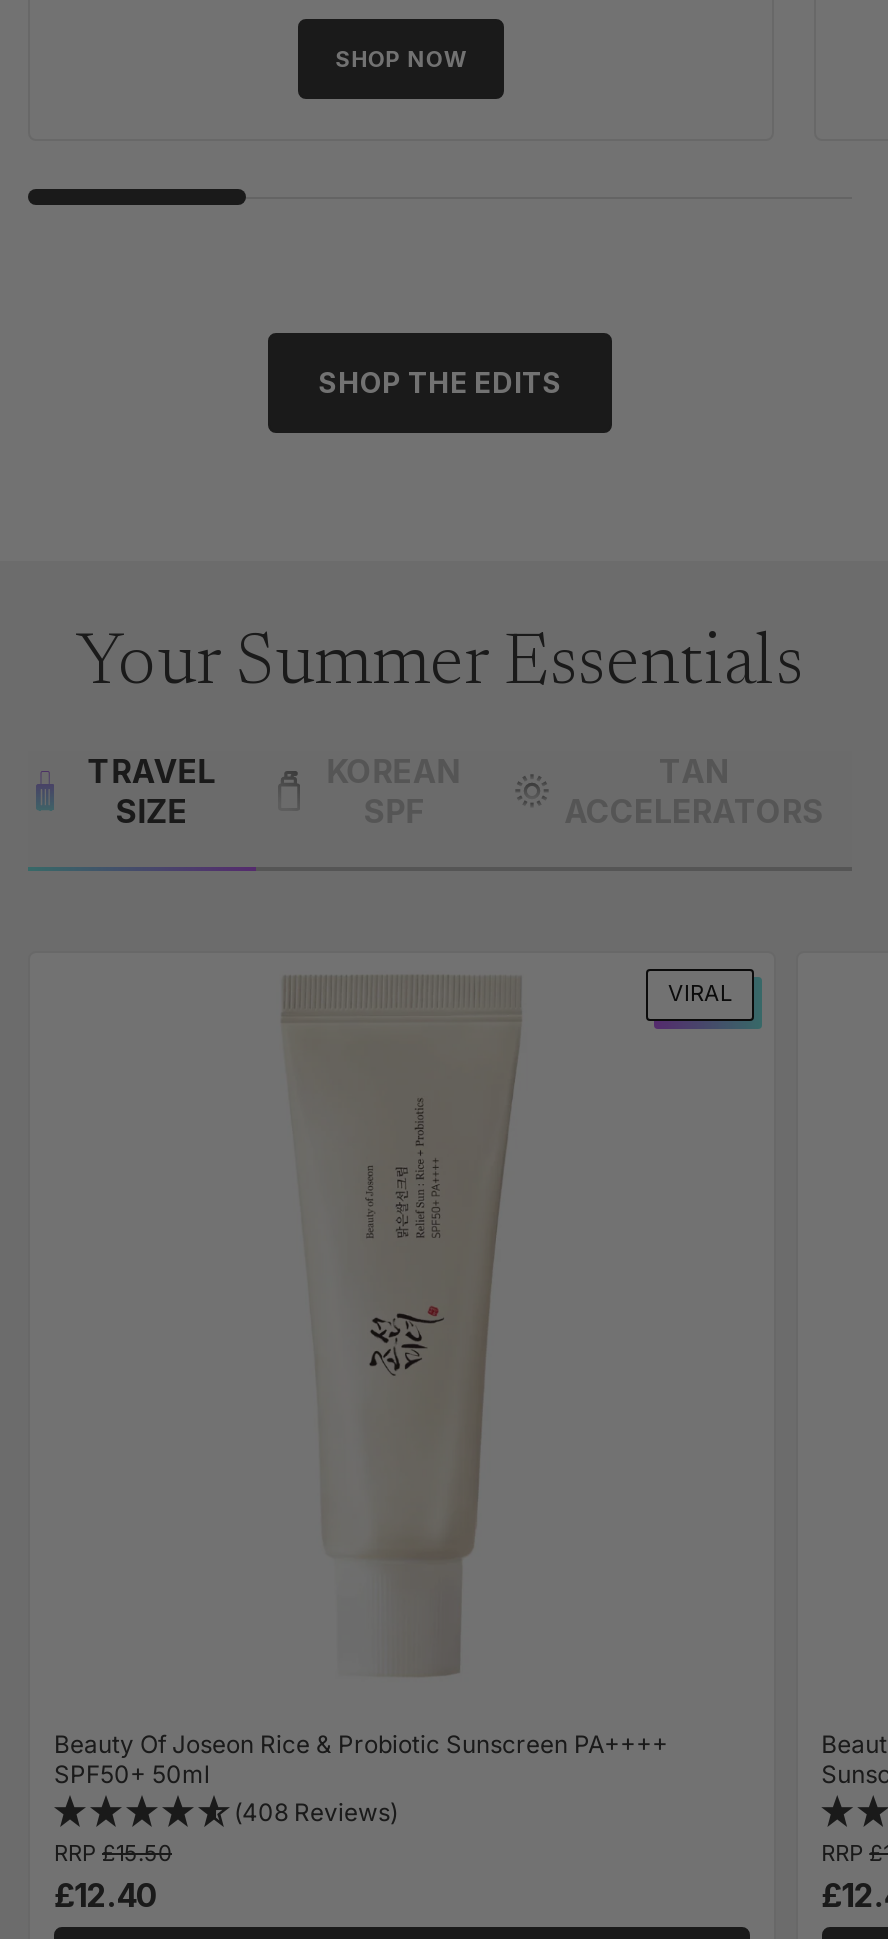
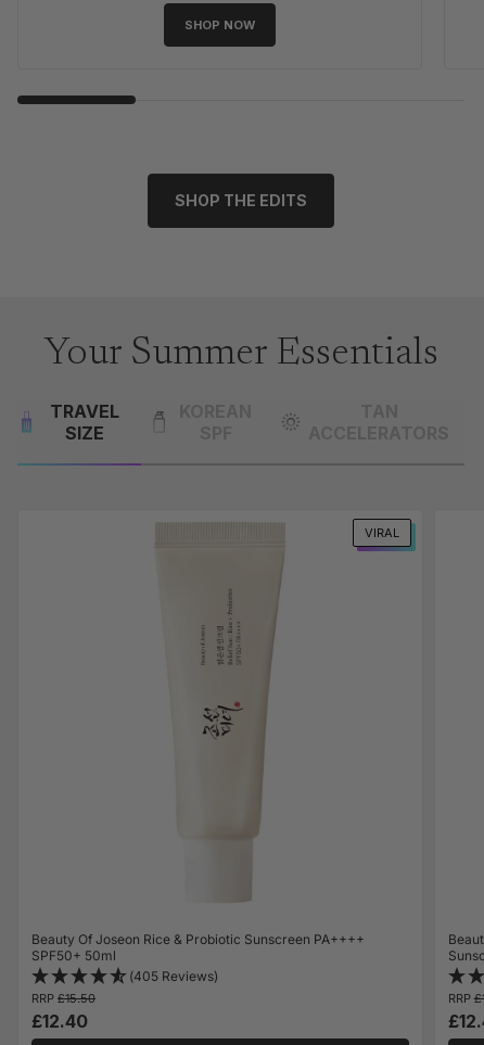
[234,1796,398,1826] (408 Reviews) -> [129,968,218,984] (405 Reviews)

